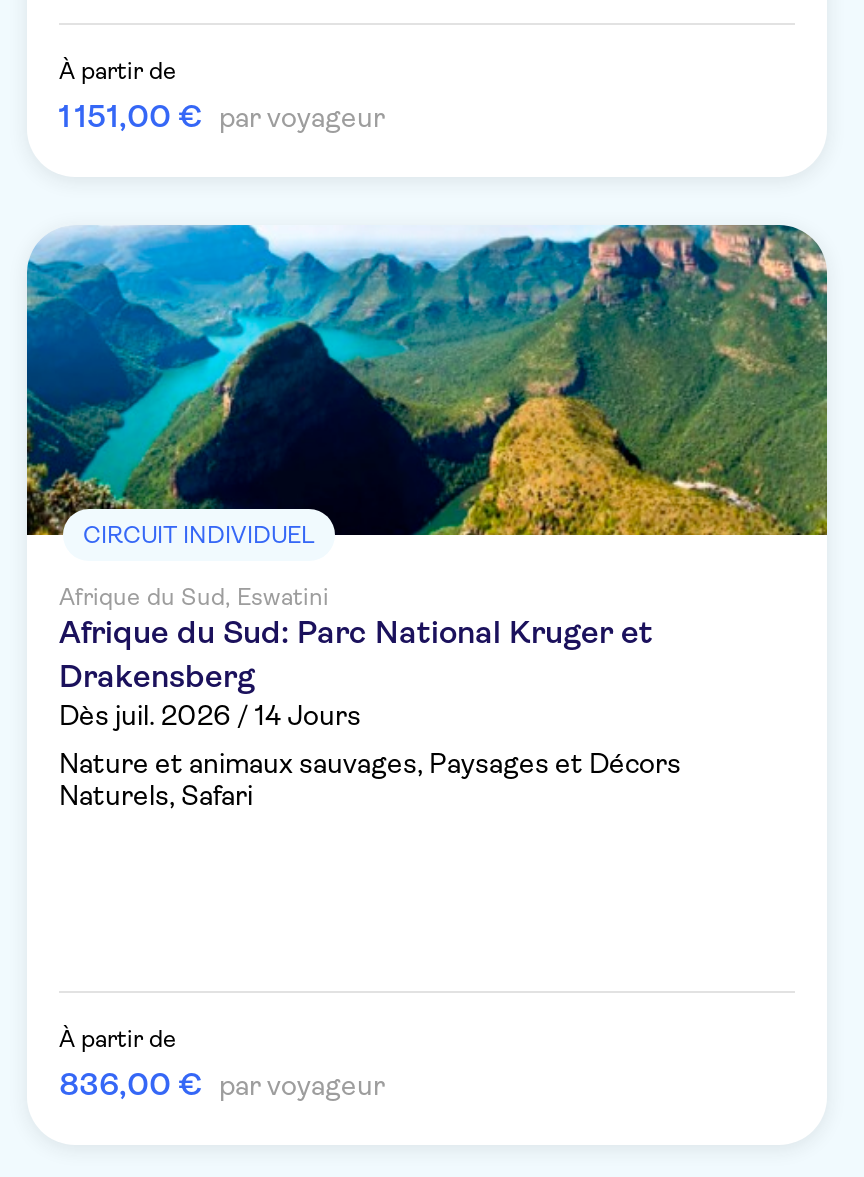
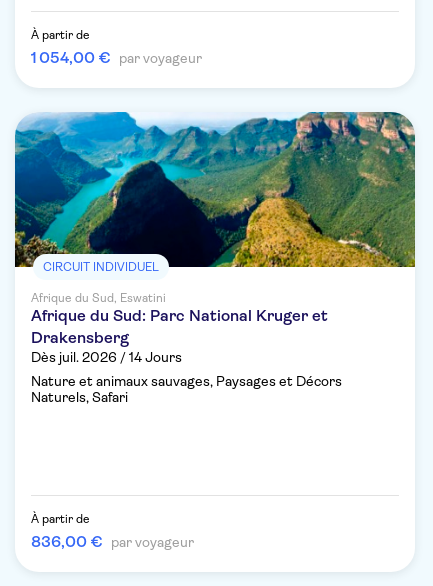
[59,97,385,135] 1 151,00 € par voyageur -> [31,48,202,67] 1 054,00 € par voyageur

